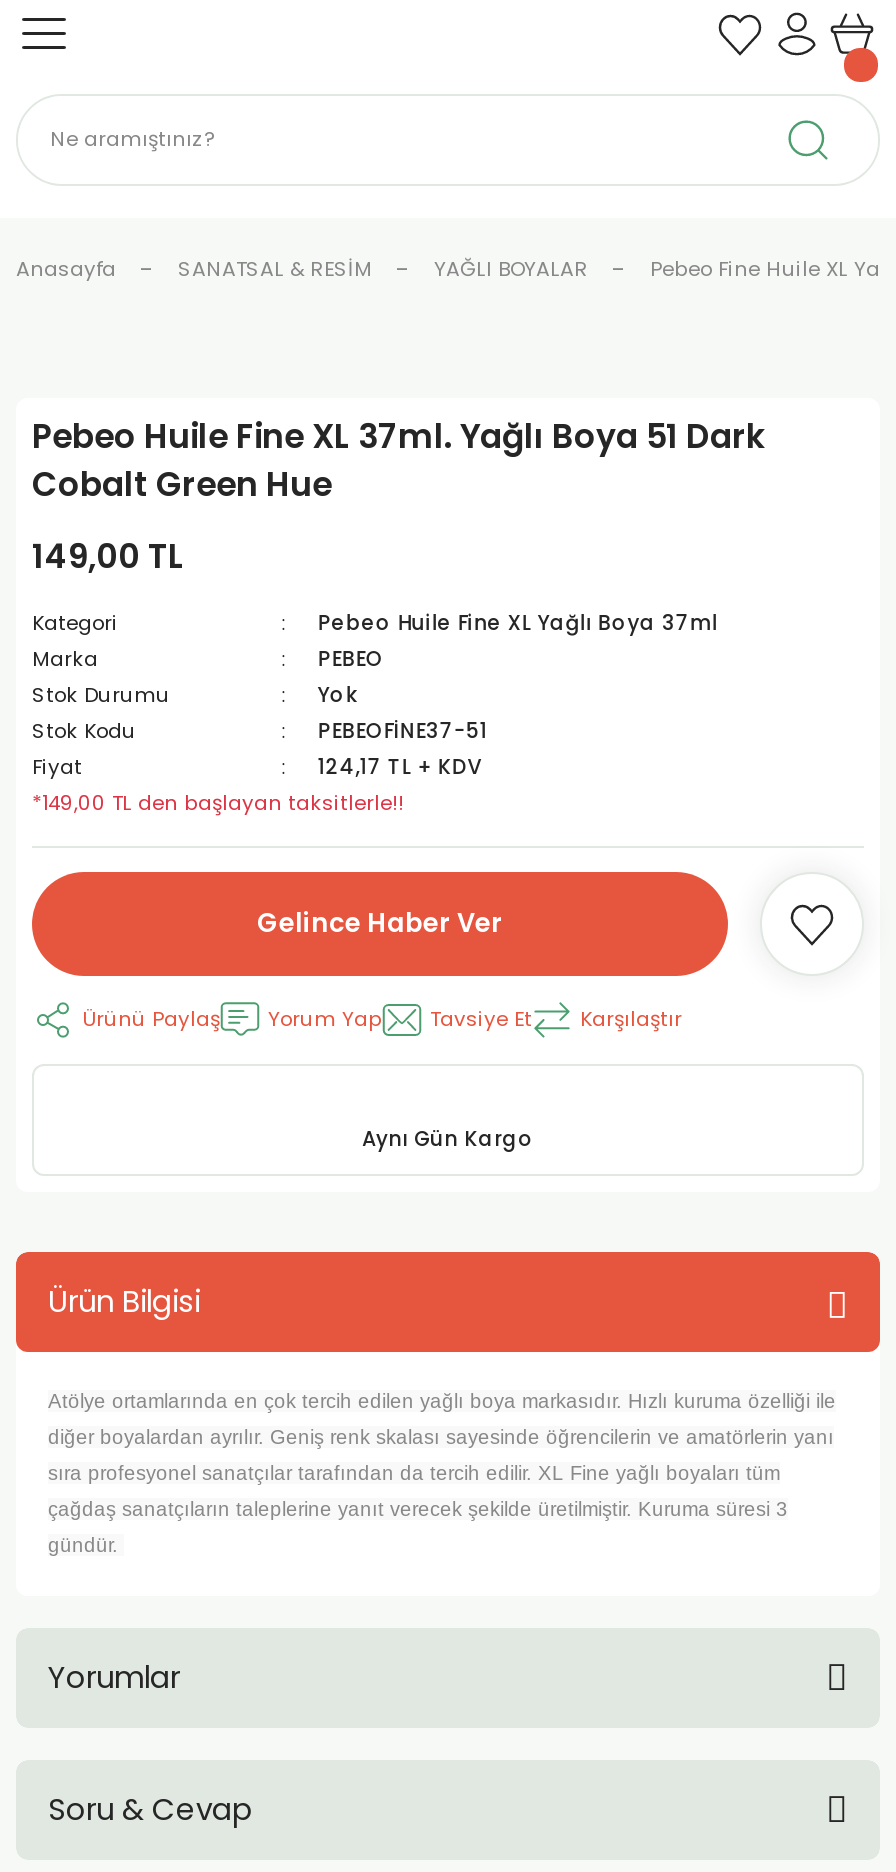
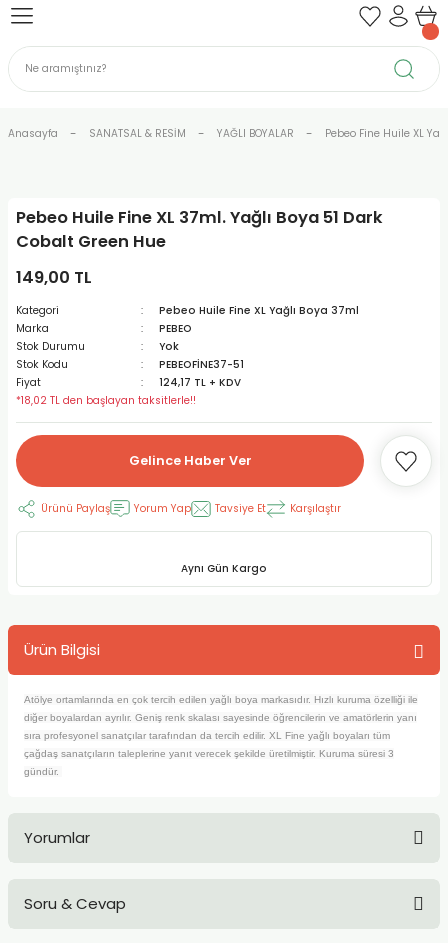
[32,788,404,818] *149,00 TL den başlayan taksitlerle!! -> [16,393,196,408] *18,02 TL den başlayan taksitlerle!!

